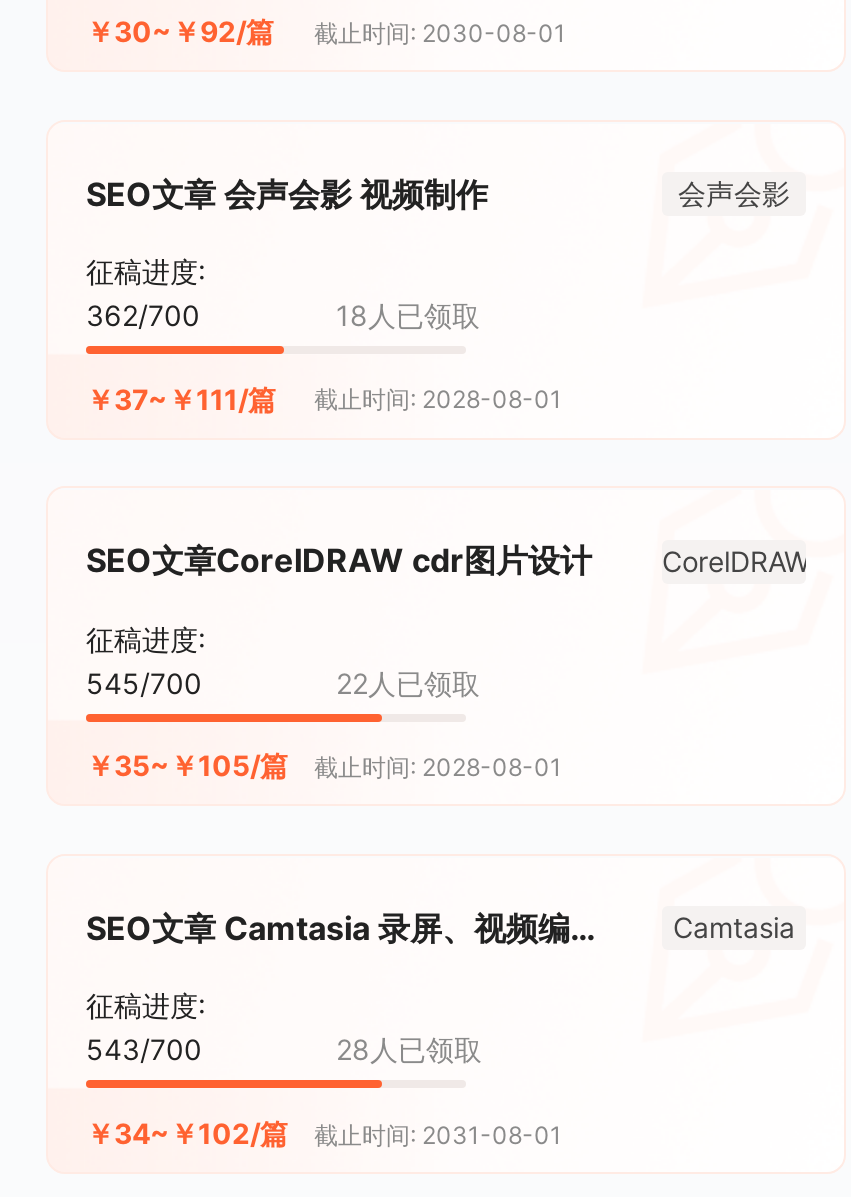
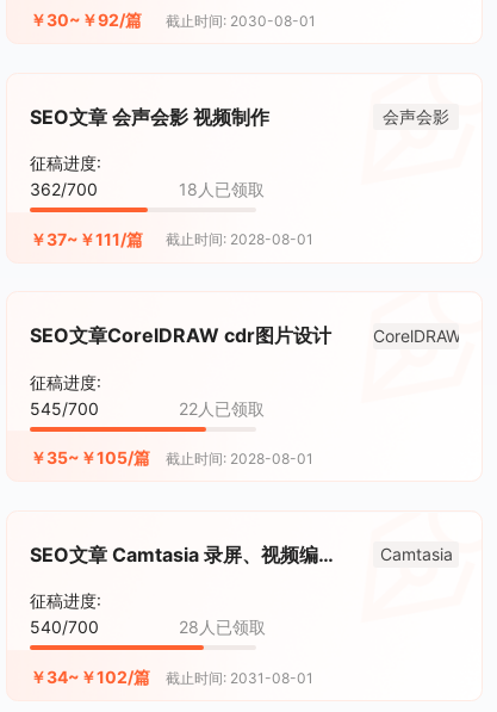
[86,1033,202,1067] 543/700 -> [30,617,99,637] 540/700

